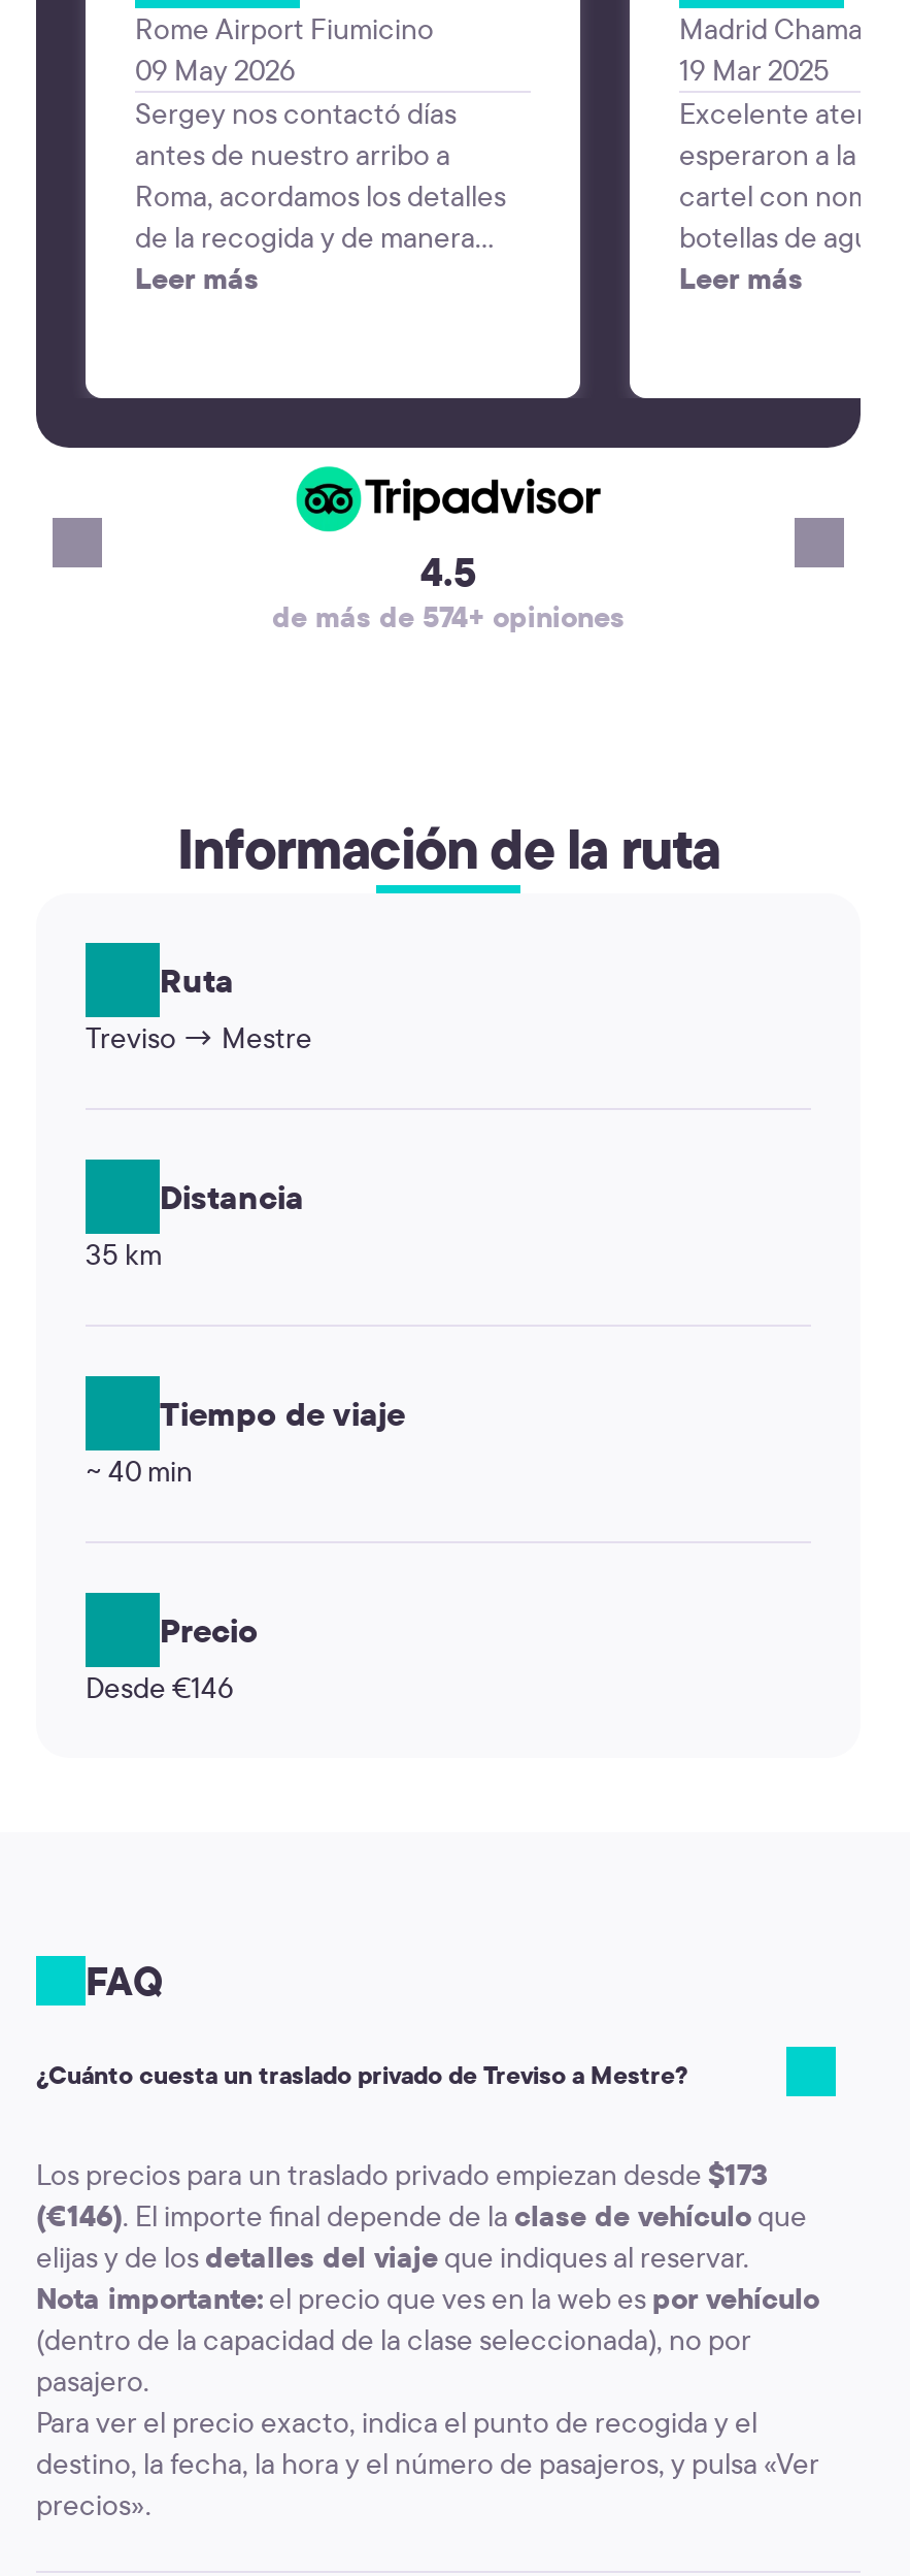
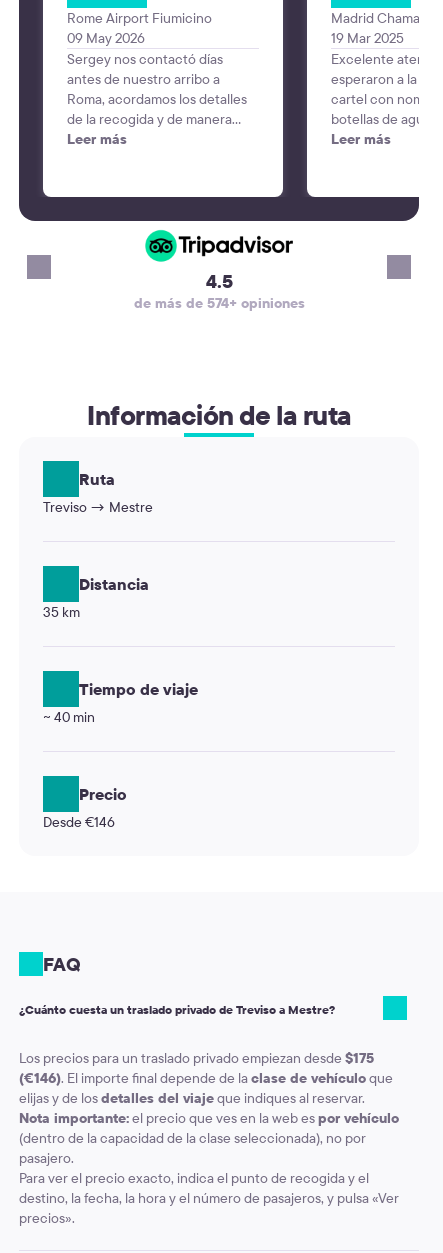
[36,2156,768,2193] Los precios para un traslado privado empiezan desde $173 -> [19,1049,374,1067] Los precios para un traslado privado empiezan desde $175

